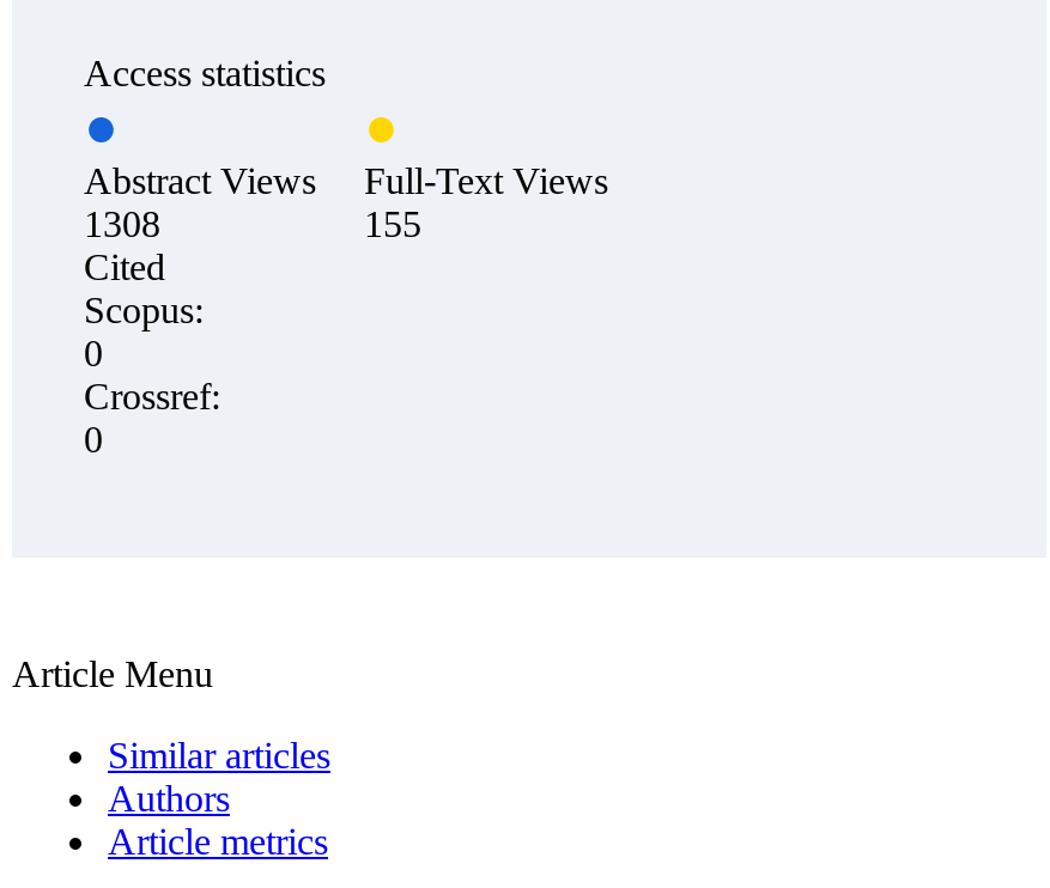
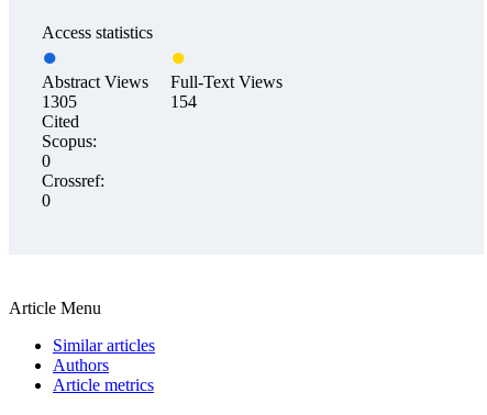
[84,204,160,245] 1308 -> [42,92,77,111] 1305
[364,204,421,245] 155 -> [170,92,197,111] 154

